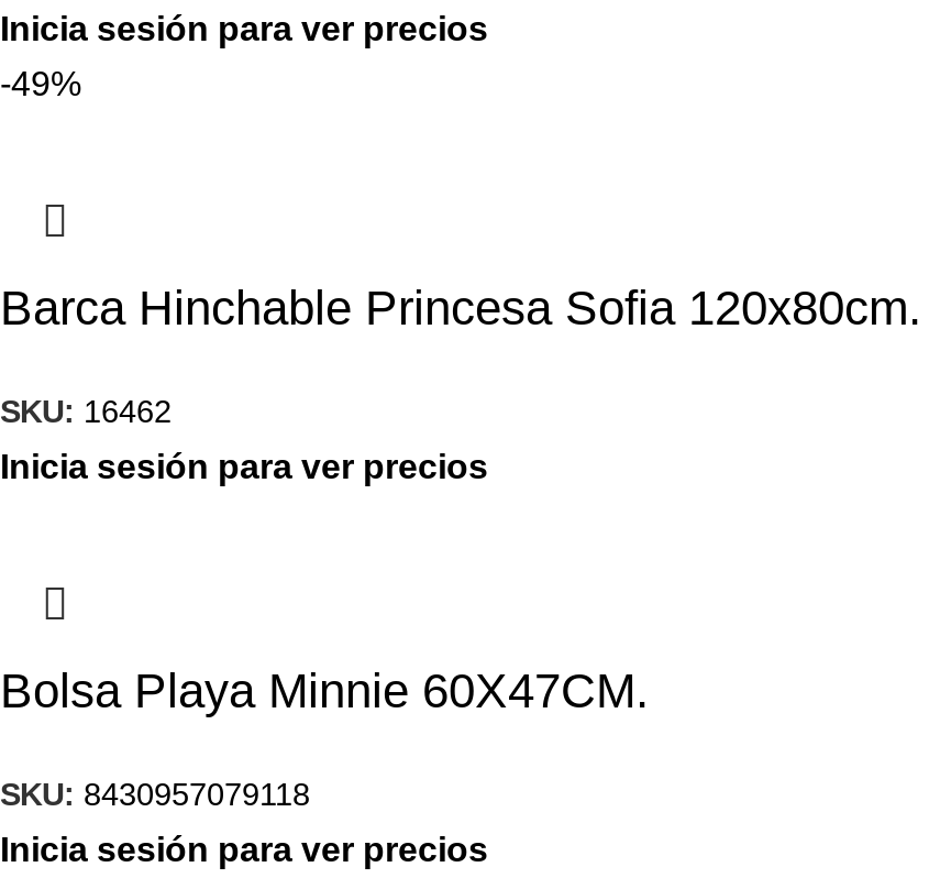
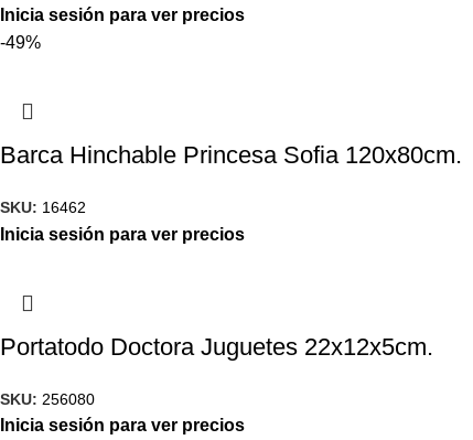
[0,664,649,719] Bolsa Playa Minnie 60X47CM. -> [0,333,433,360] Portatodo Doctora Juguetes 22x12x5cm.
[0,778,310,813] SKU: 8430957079118 -> [0,390,95,407] SKU: 256080

